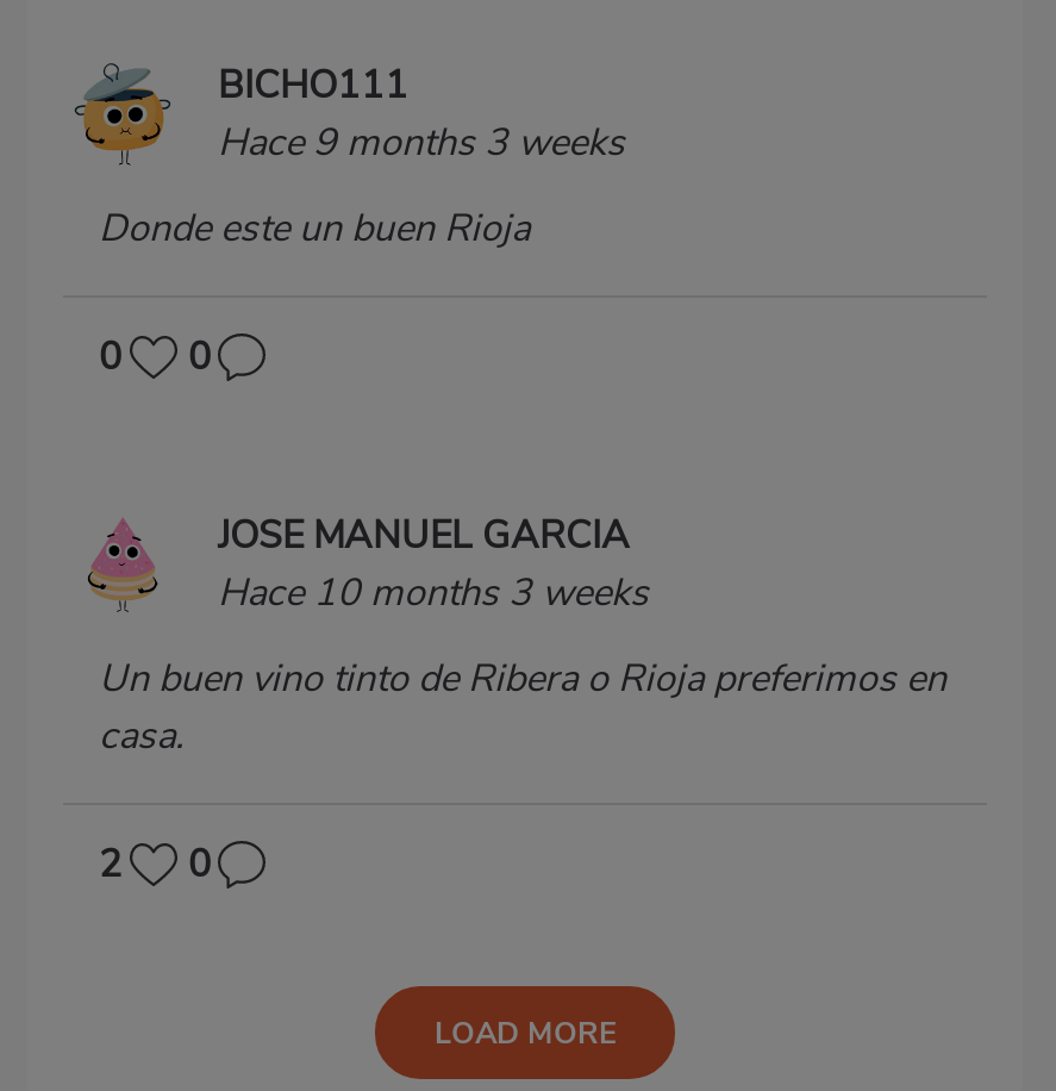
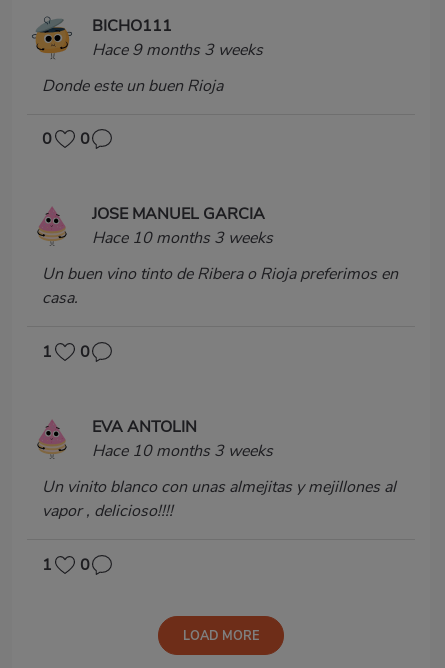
[99,839,123,891] 2 -> [42,341,396,576] 1 | 0 | EVA ANTOLIN | Hace 10 months 3 weeks | Un vinito blanco con unas almejitas y mejillones al | vapor , delicioso!!!! | 1

